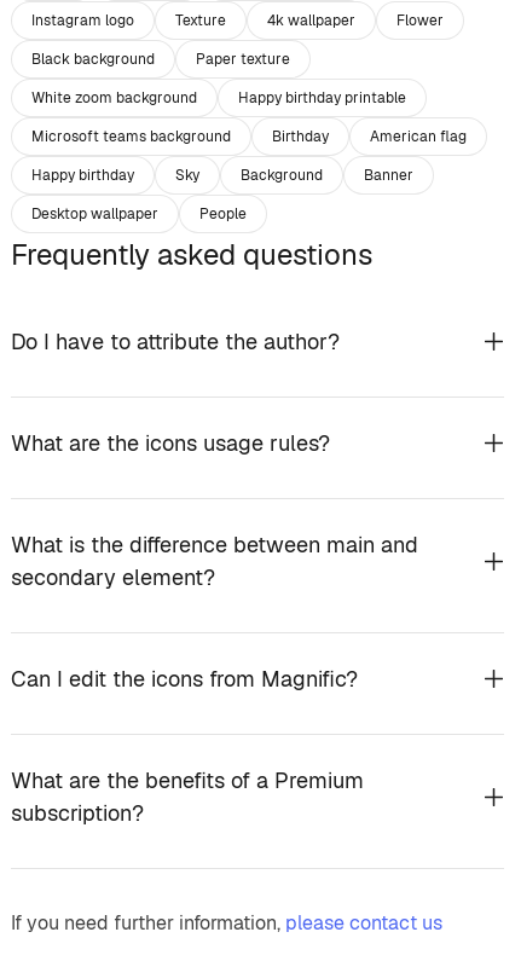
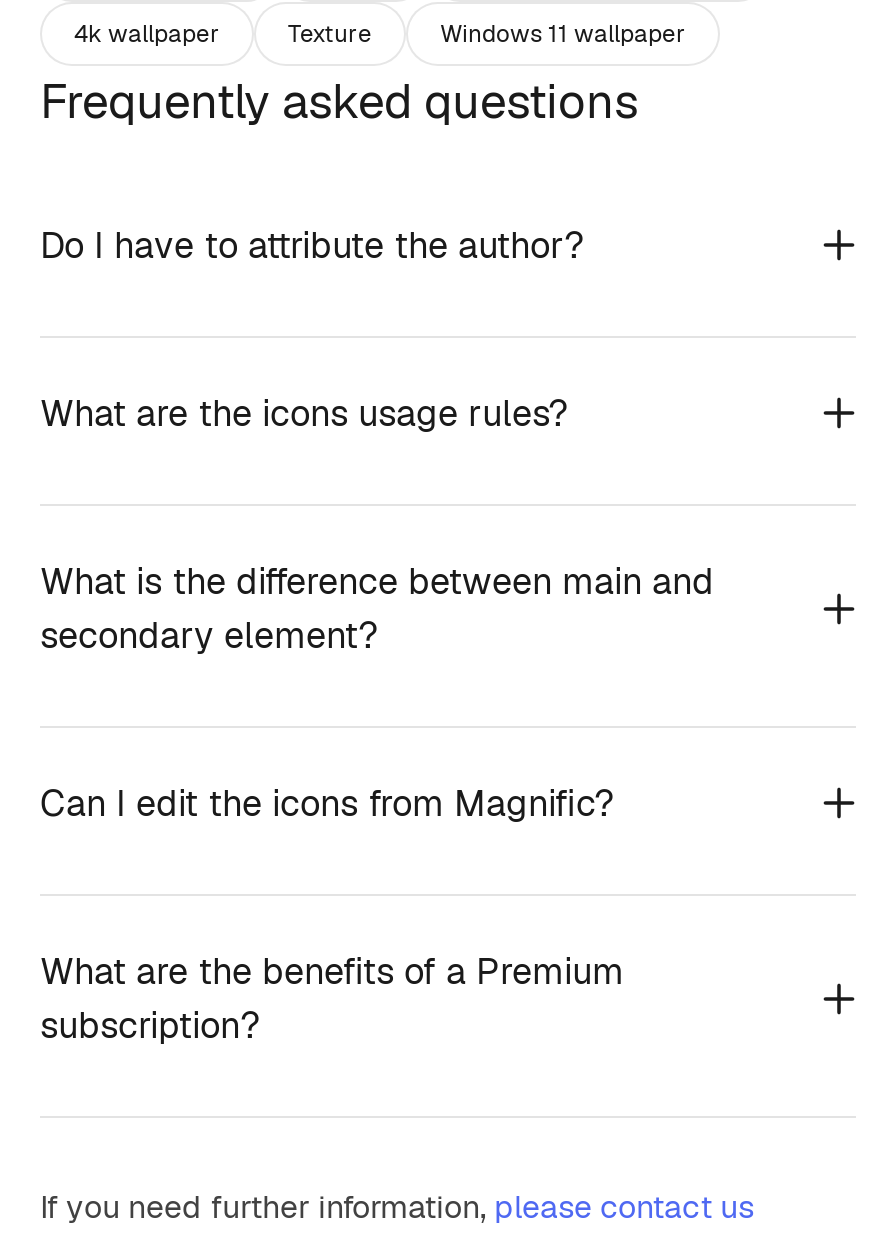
[31,10,134,30] Instagram logo -> [74,17,220,49] 4k wallpaper
[31,10,467,223] 4k wallpaper | Flower | Black background | Paper texture | White zoom background | Happy birthday printable | Microsoft teams background | Birthday | American flag | Happy birthday | Sky | Background | Banner | Desktop wallpaper | People -> [440,17,686,49] Windows 11 wallpaper

